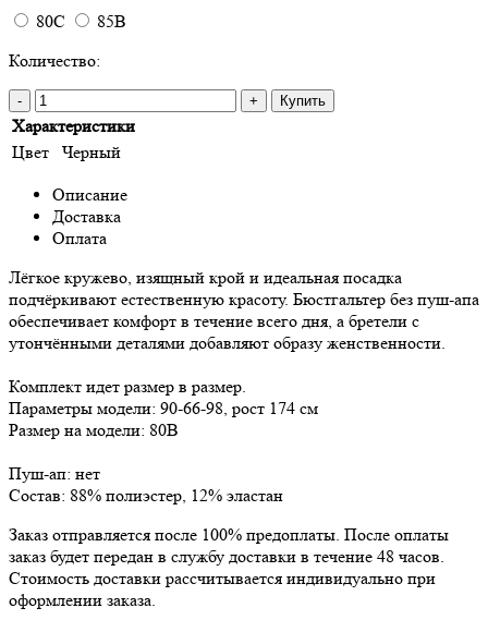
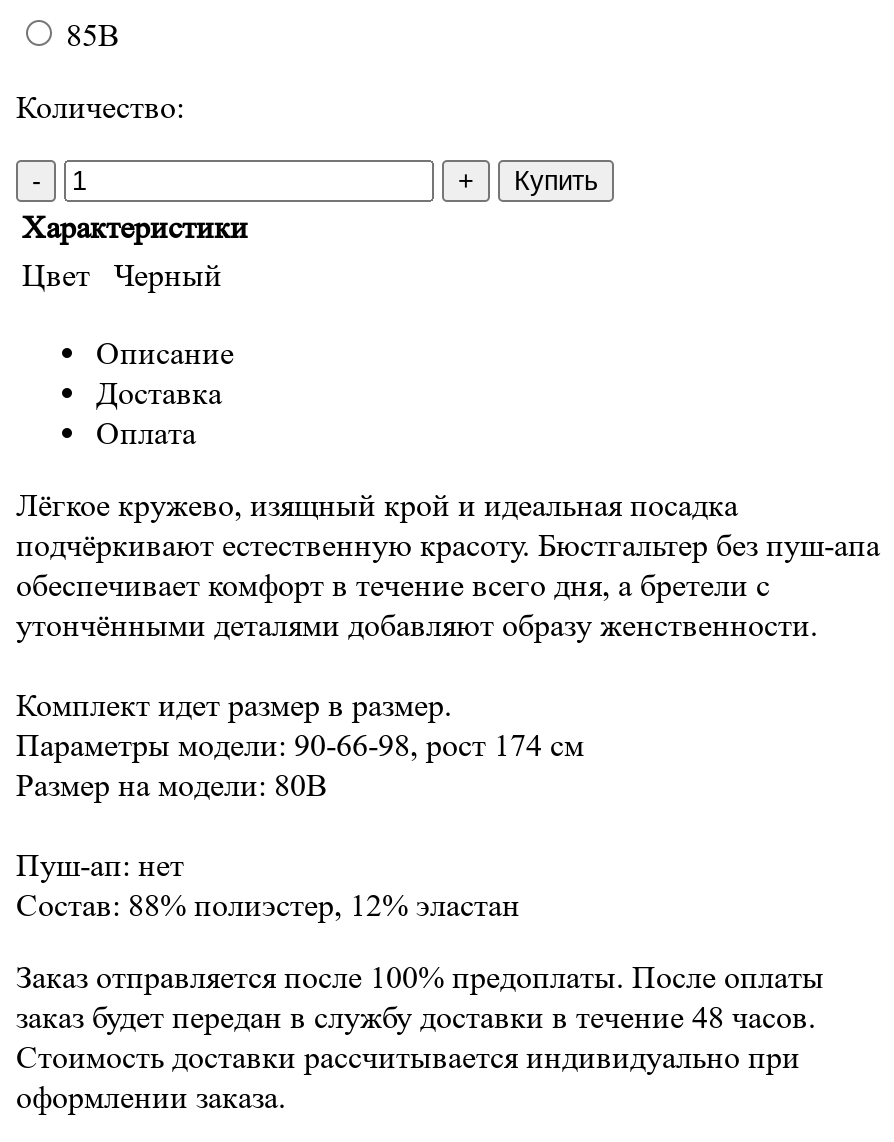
[36,11,70,31] 80C -> none

